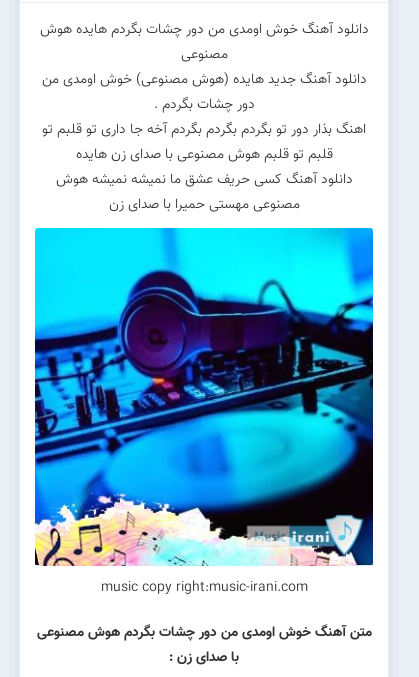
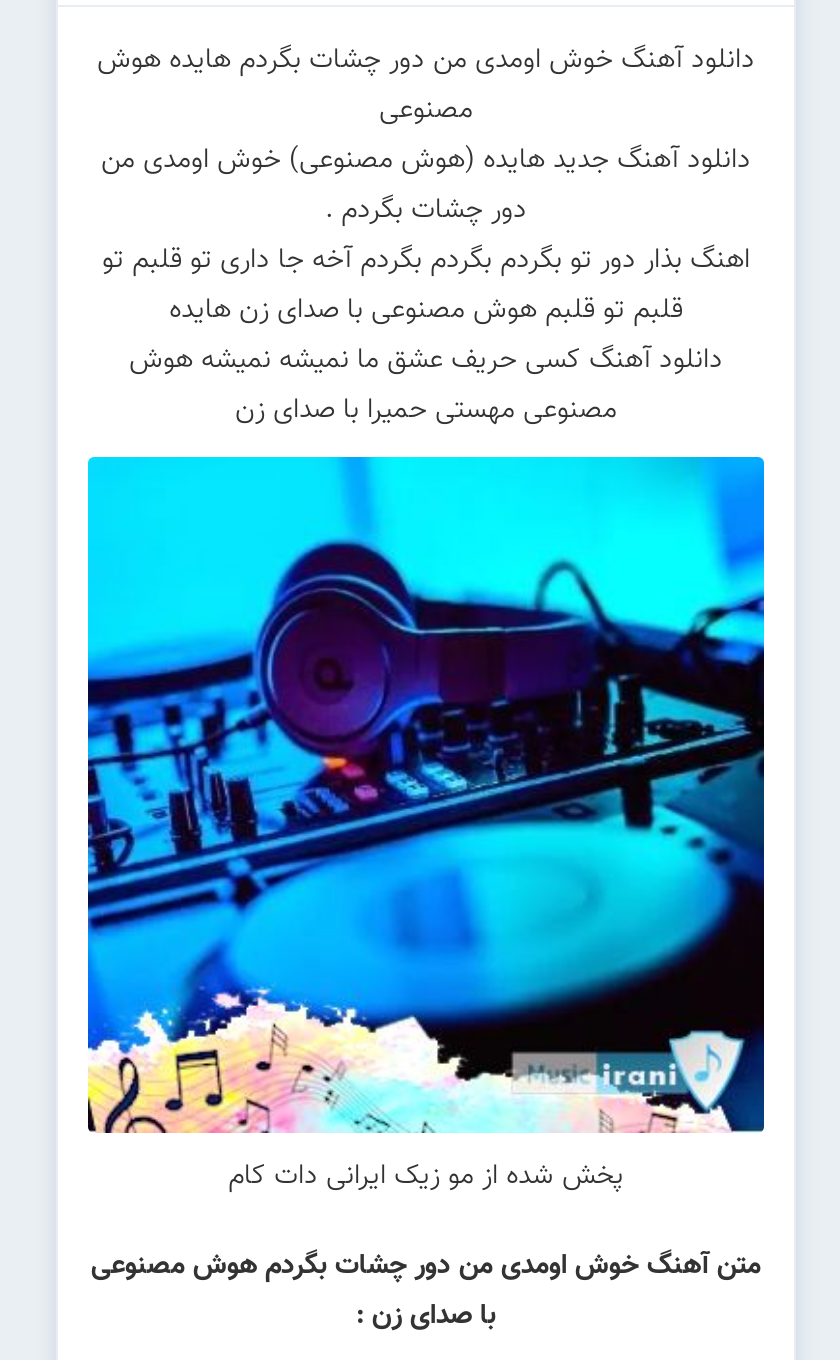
[100,577,307,599] music copy right:music-irani.com -> [228,1155,624,1199] پخش شده از مو زیک ایرانی دات کام

